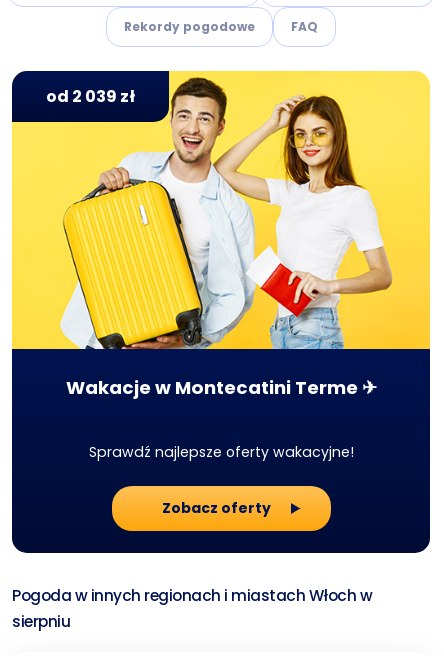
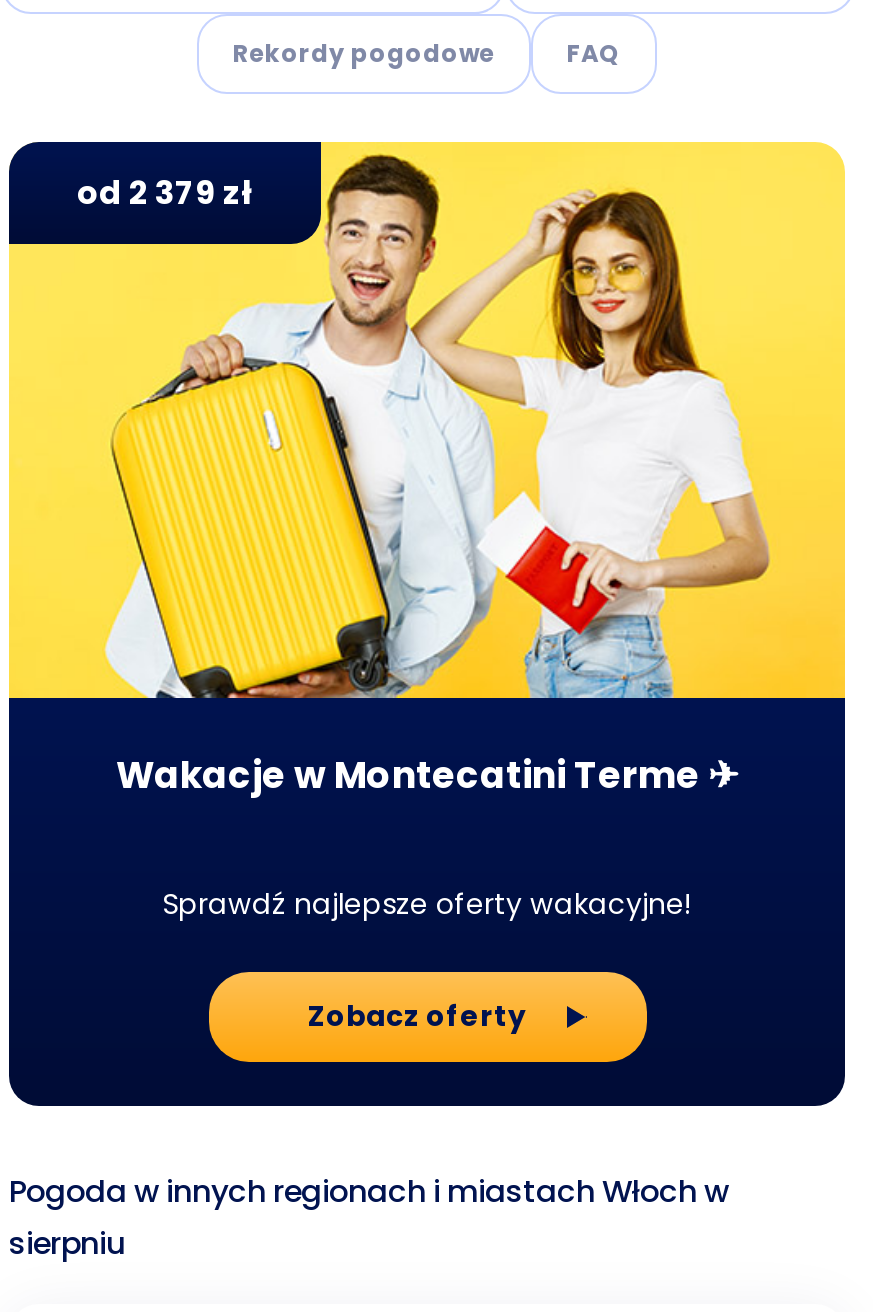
[46,85,135,108] od 2 039 zł -> [77,169,253,215] od 2 379 zł

